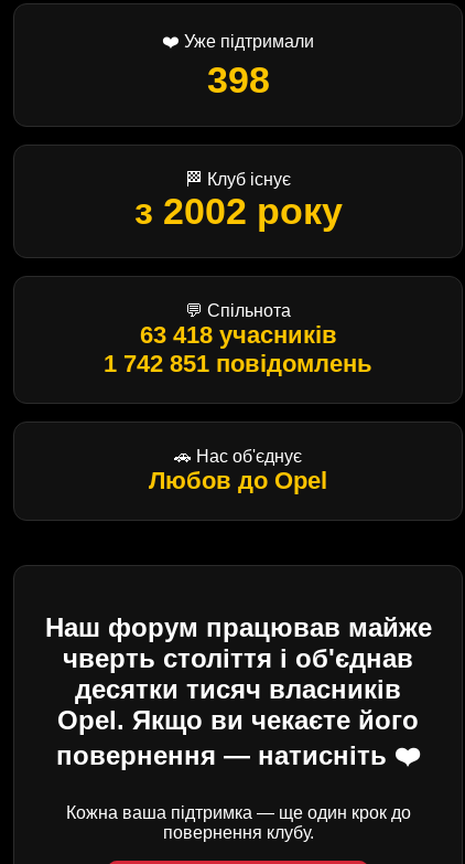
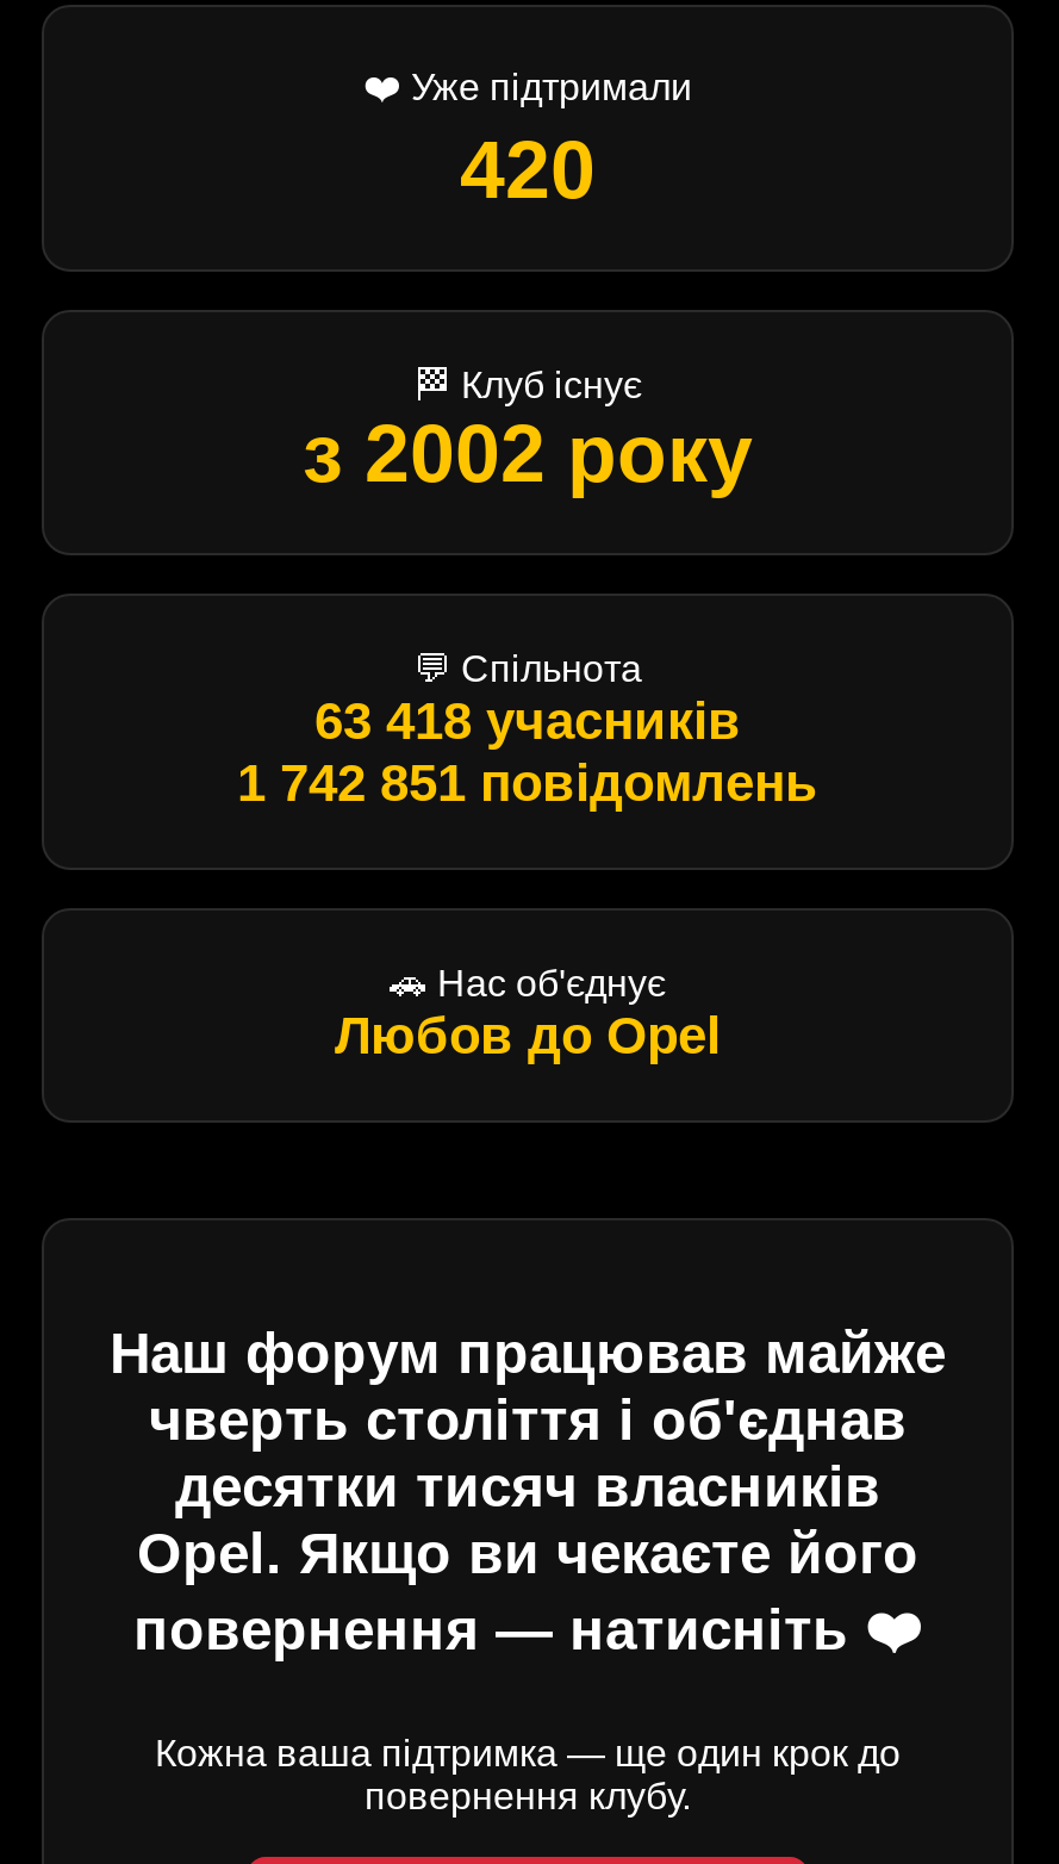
[207,58,269,100] 398 -> [460,124,596,214] 420

